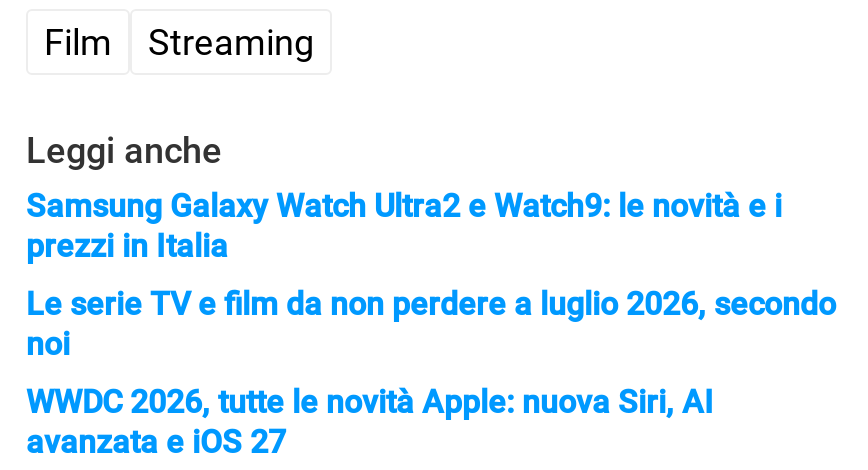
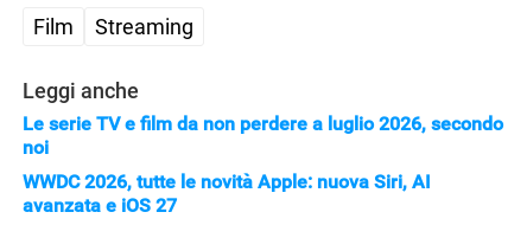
[26,187,782,265] Samsung Galaxy Watch Ultra2 e Watch9: le novità e i | prezzi in Italia -> none

